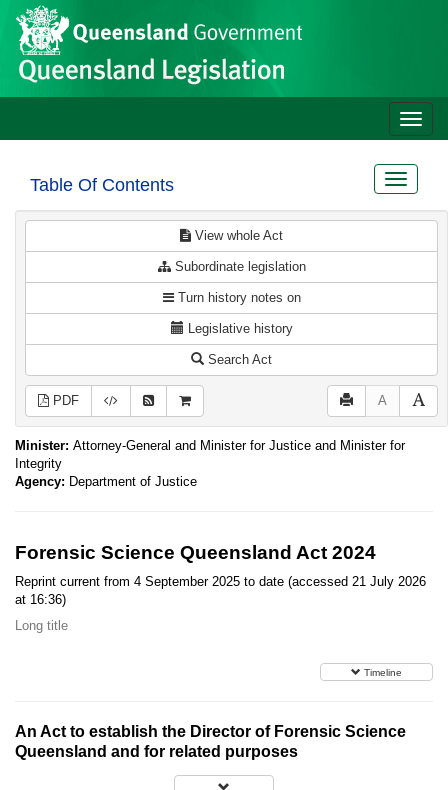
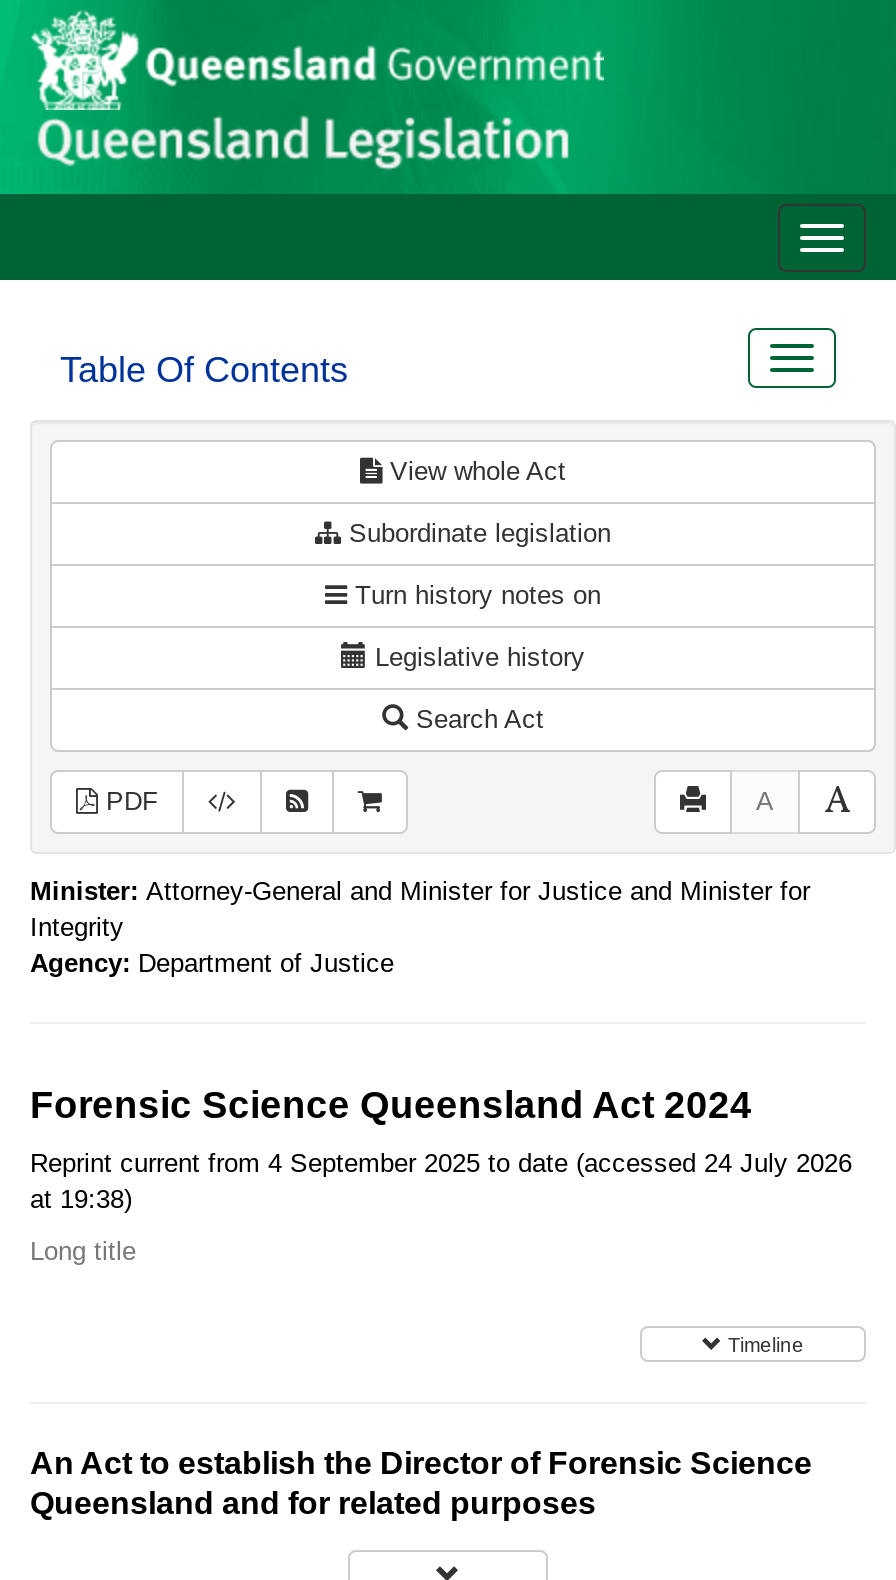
[15,574,426,589] Reprint current from 4 September 2025 to date (accessed 21 July 2026 -> [30,1148,852,1178] Reprint current from 4 September 2025 to date (accessed 24 July 2026
[15,592,66,607] at 16:36) -> [30,1184,132,1214] at 19:38)

